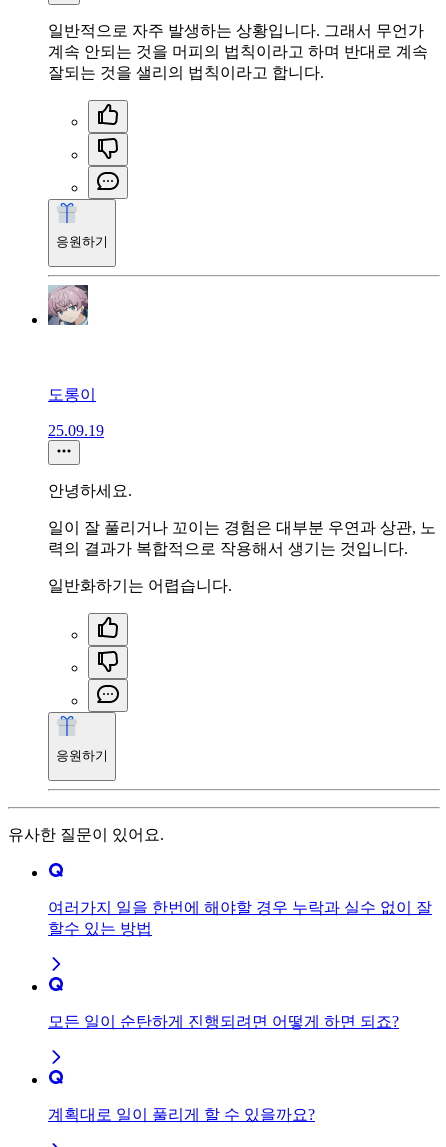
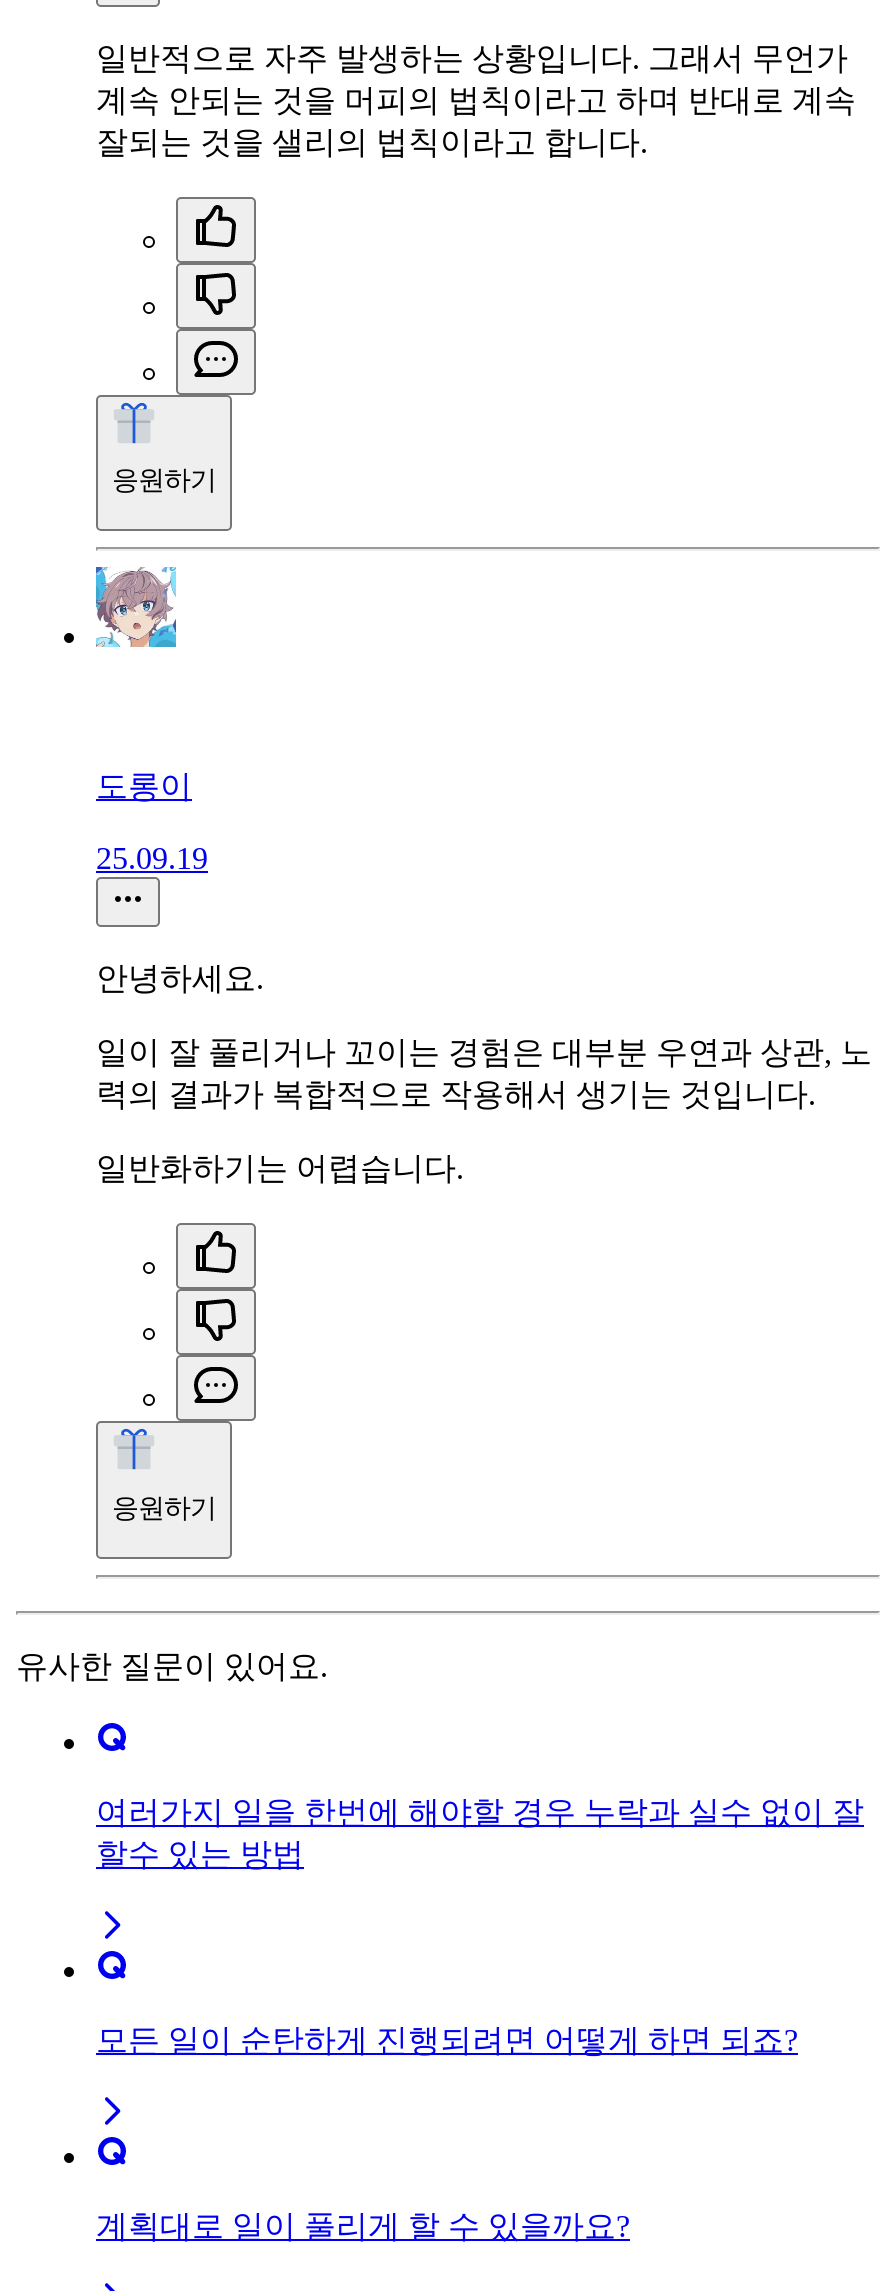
[47,284,89,326] [image] -> [94,565,178,649] [image]

